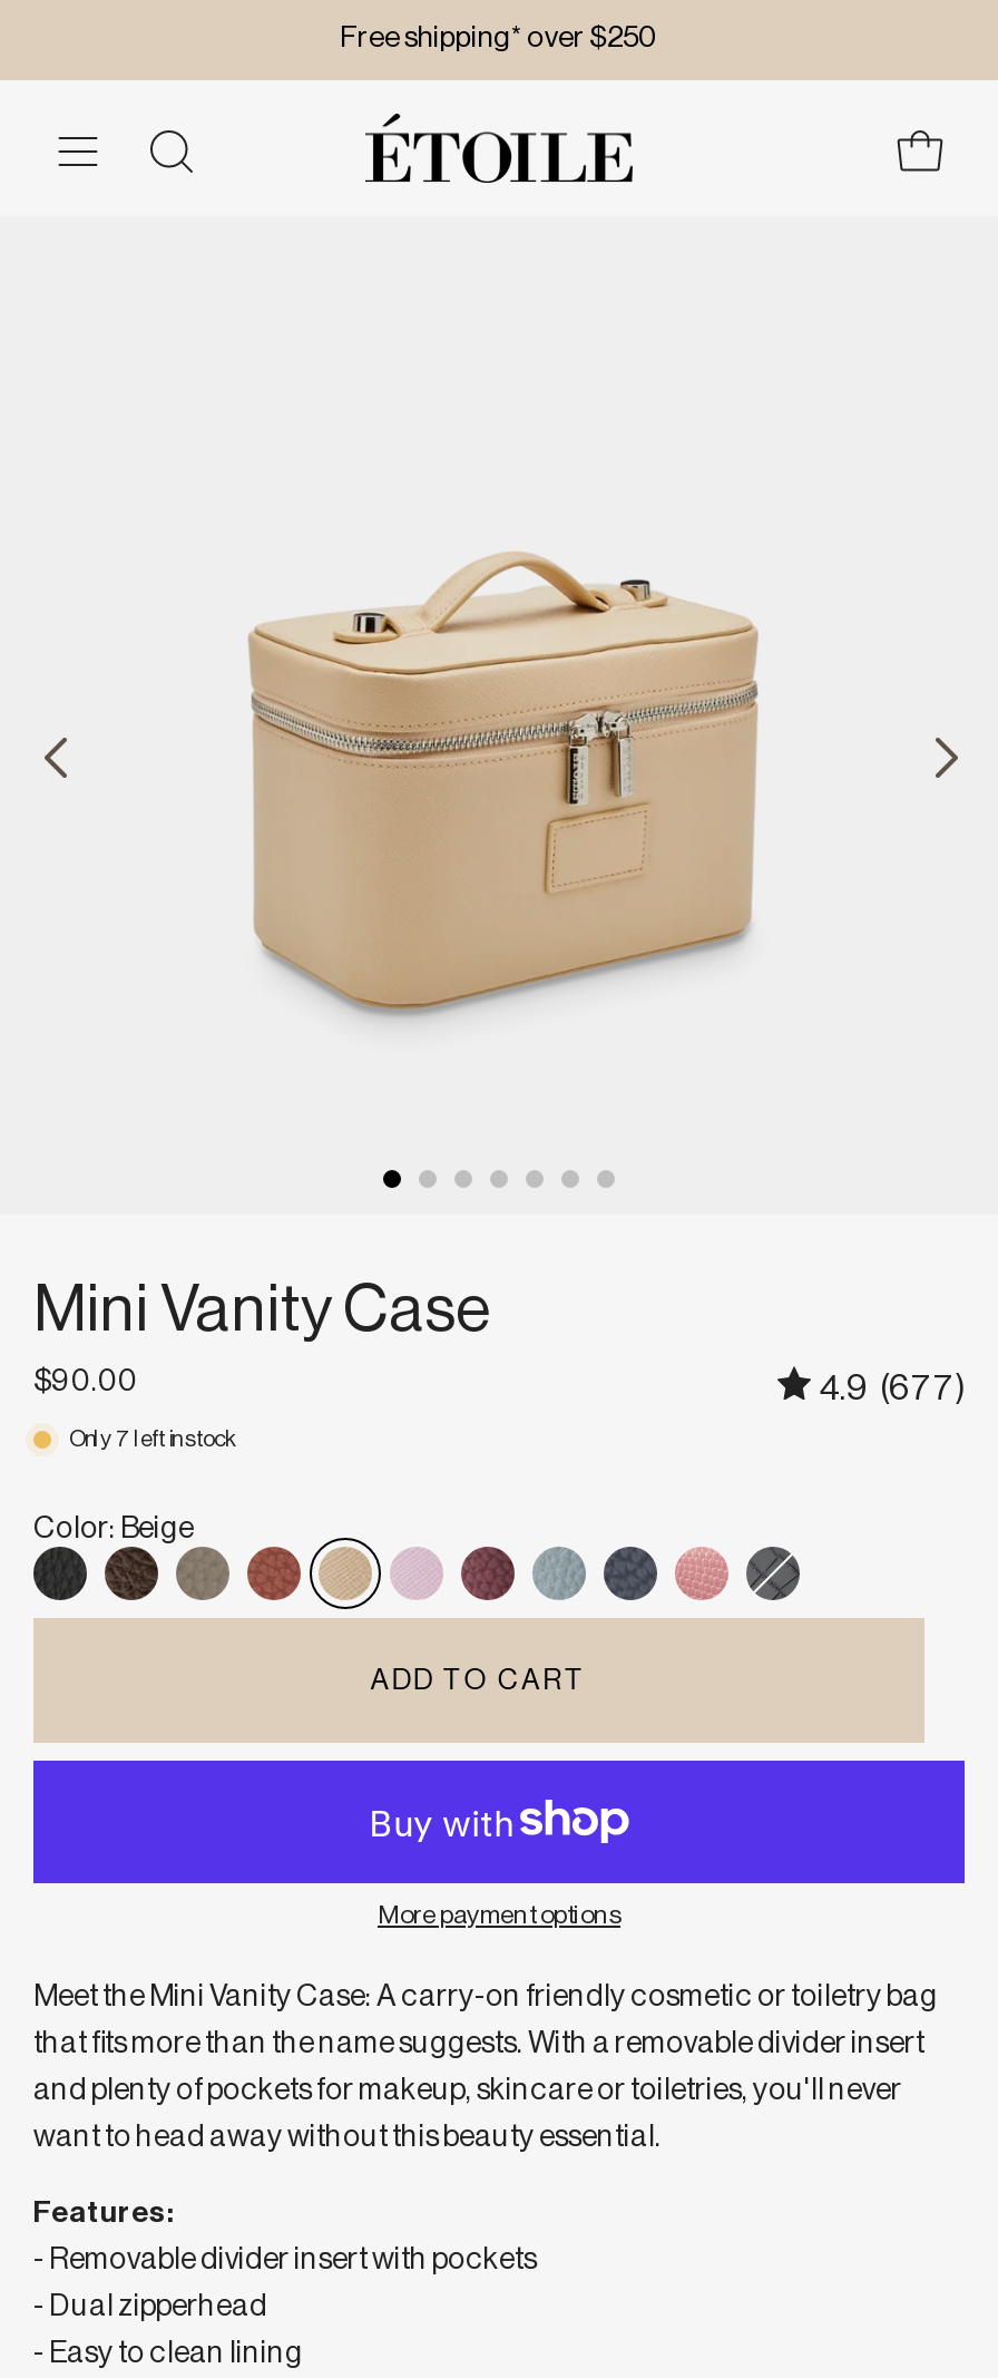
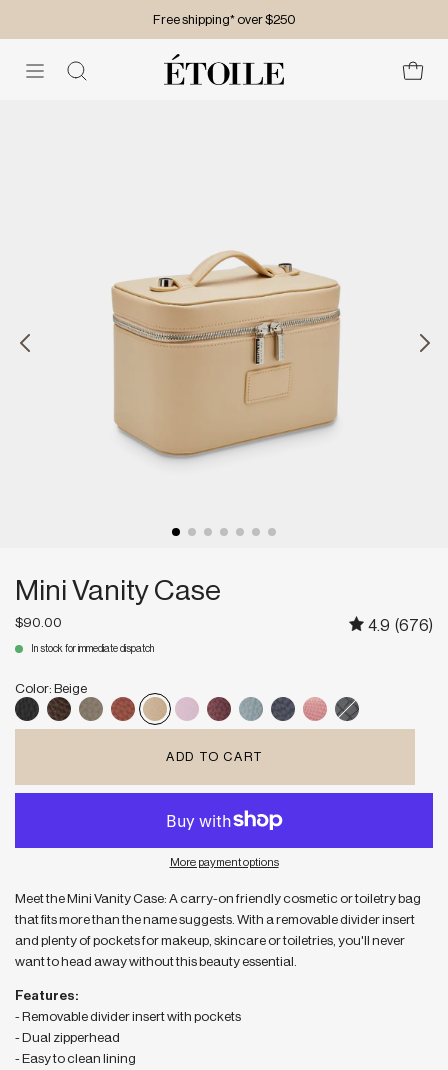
[69,1366,965,1450] 4.9 (677) | Only 7 left in stock -> [31,616,433,654] 4.9 (676) | In stock for immediate dispatch

